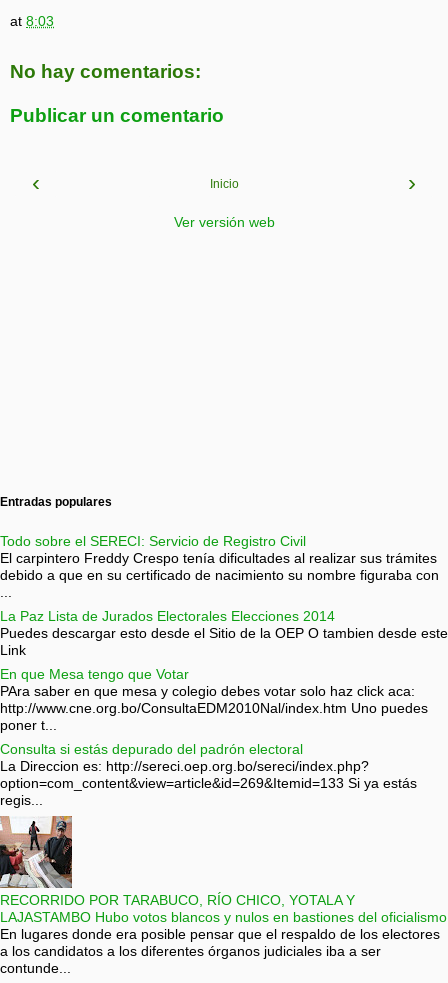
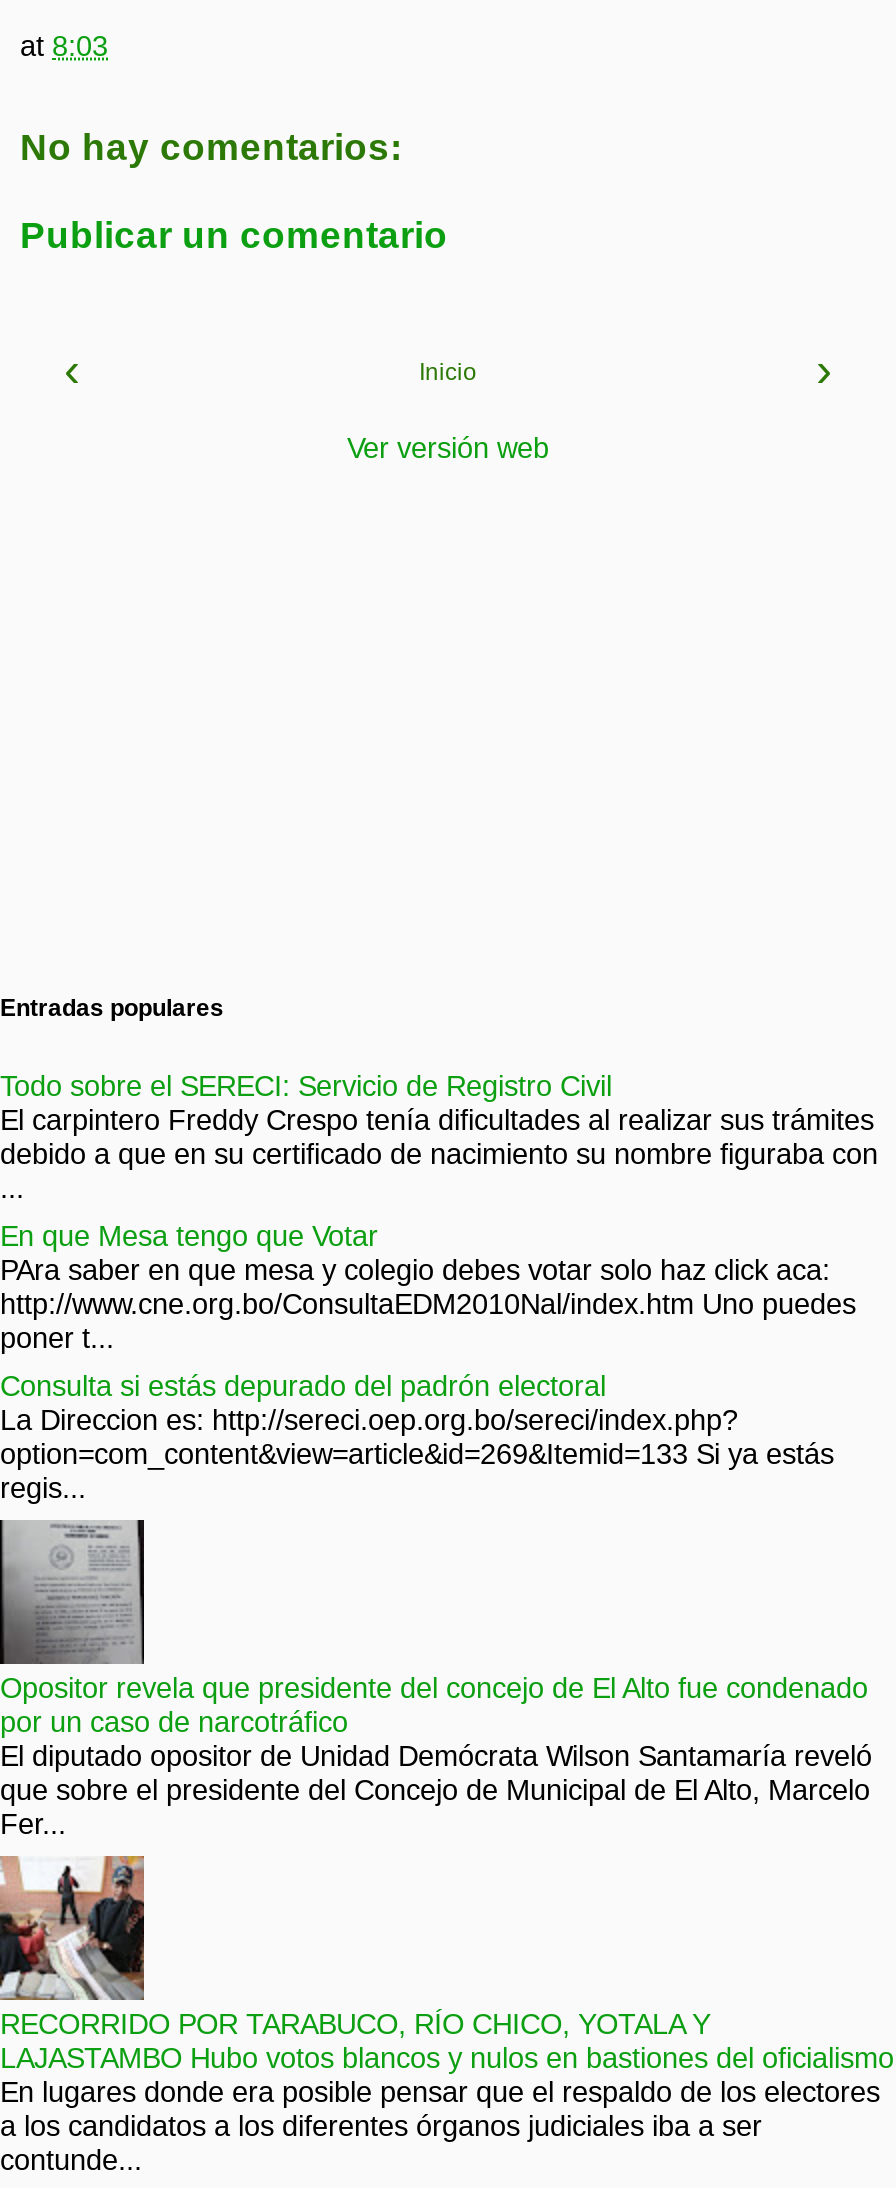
[0,608,448,658] La Paz Lista de Jurados Electorales Elecciones 2014 | Puedes descargar esto desde el Sitio de la OEP O tambien desde este | Link -> none
moved [0,666,428,808] -> [0,1220,856,1504]: En que Mesa tengo que Votar | PAra saber en que mesa y colegio debes votar solo haz click aca: | http://www.cne.org.bo/ConsultaEDM2010Nal/index.htm Uno puedes | poner t... | Consulta si estás depurado del padrón electoral | La Direccion es: http://sereci.oep.org.bo/sereci/index.php? | option=com_content&view=article&id=269&Itemid=133 Si ya estás | regis...
none -> [0,1520,872,1841] [image] | Opositor revela que presidente del concejo de El Alto fue condenado | por un caso de narcotráfico | El diputado opositor de Unidad Demócrata Wilson Santamaría reveló | que sobre el presidente del Concejo de Municipal de El Alto, Marcelo | Fer...

